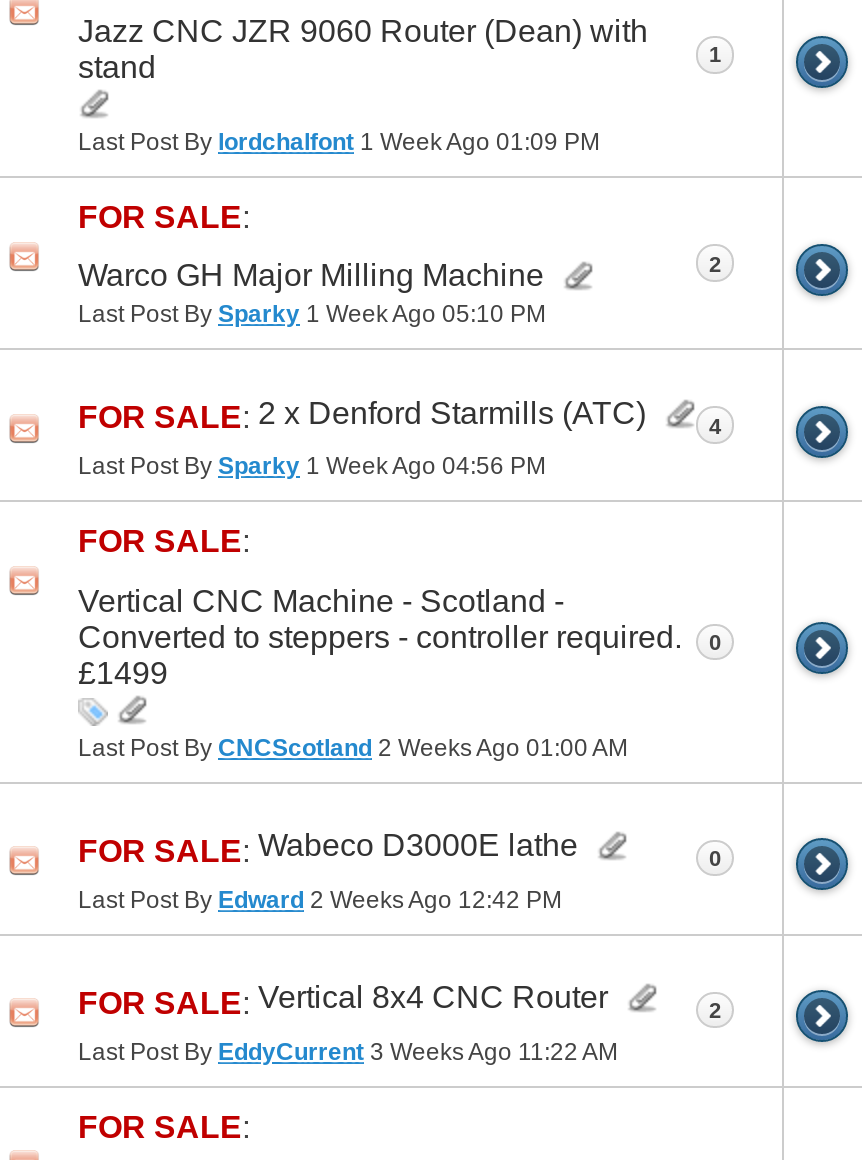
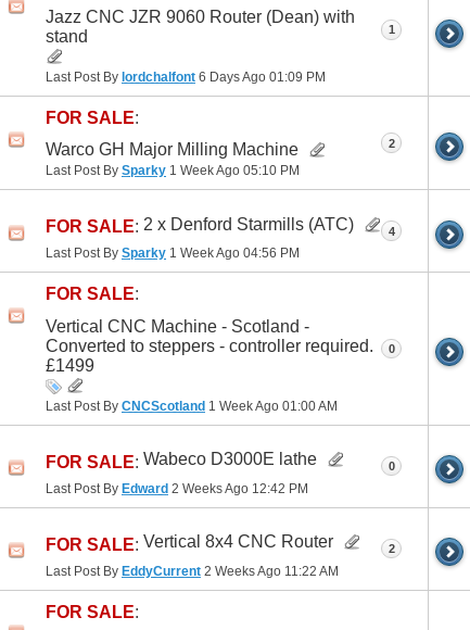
[78,128,600,156] Last Post By lordchalfont 1 Week Ago 01:09 PM -> [46,70,326,85] Last Post By lordchalfont 6 Days Ago 01:09 PM
[78,733,628,761] Last Post By CNCScotland 2 Weeks Ago 01:00 AM -> [46,398,338,413] Last Post By CNCScotland 1 Week Ago 01:00 AM
[78,1037,618,1065] Last Post By EddyCurrent 3 Weeks Ago 11:22 AM -> [46,563,339,579] Last Post By EddyCurrent 2 Weeks Ago 11:22 AM

